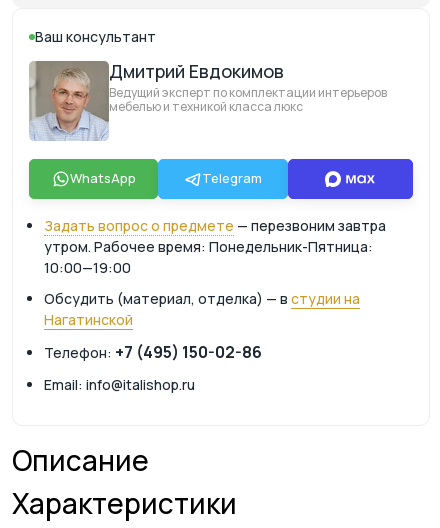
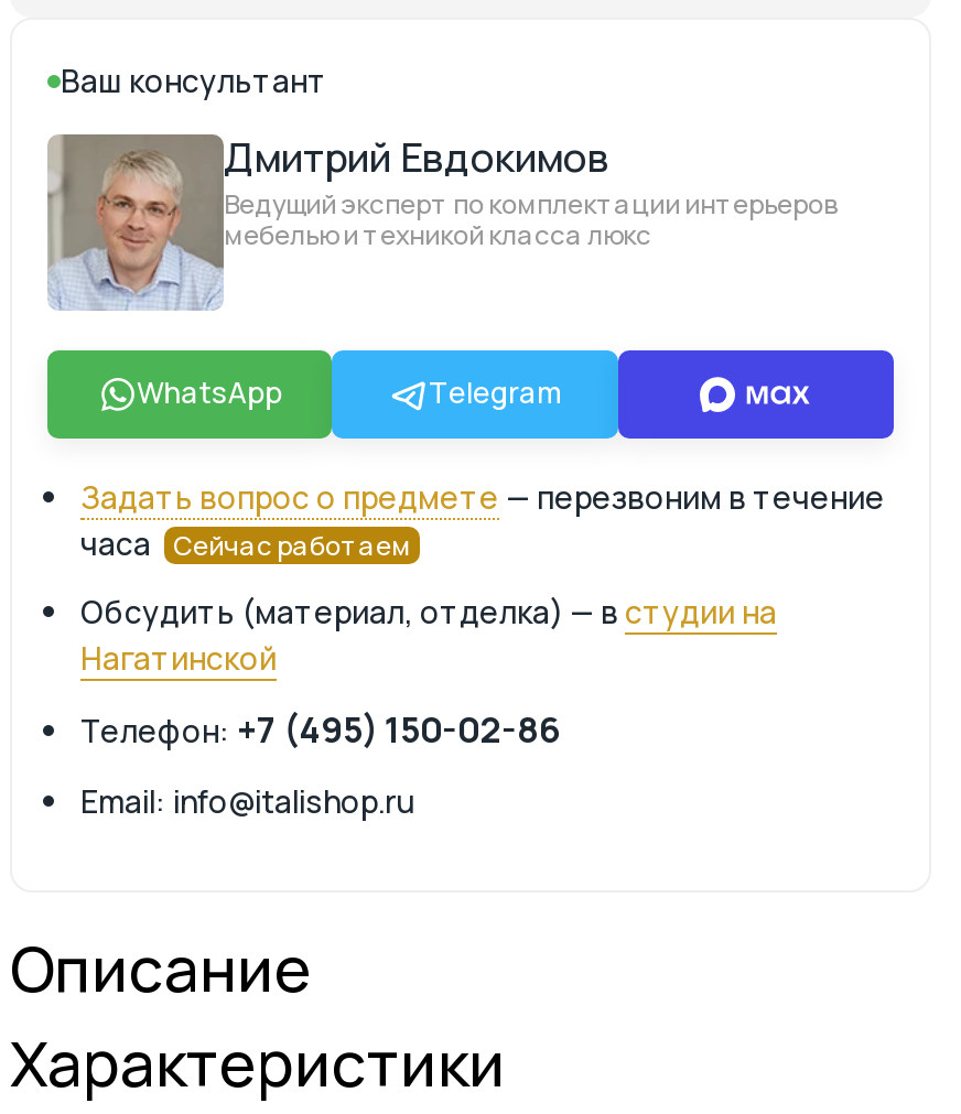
[44,216,386,277] Задать вопрос о предмете — перезвоним завтра | утром. Рабочее время: Понедельник-Пятница: | 10:00—19:00 -> [80,476,885,564] Задать вопрос о предмете — перезвоним в течение | часа Сейчас работаем

